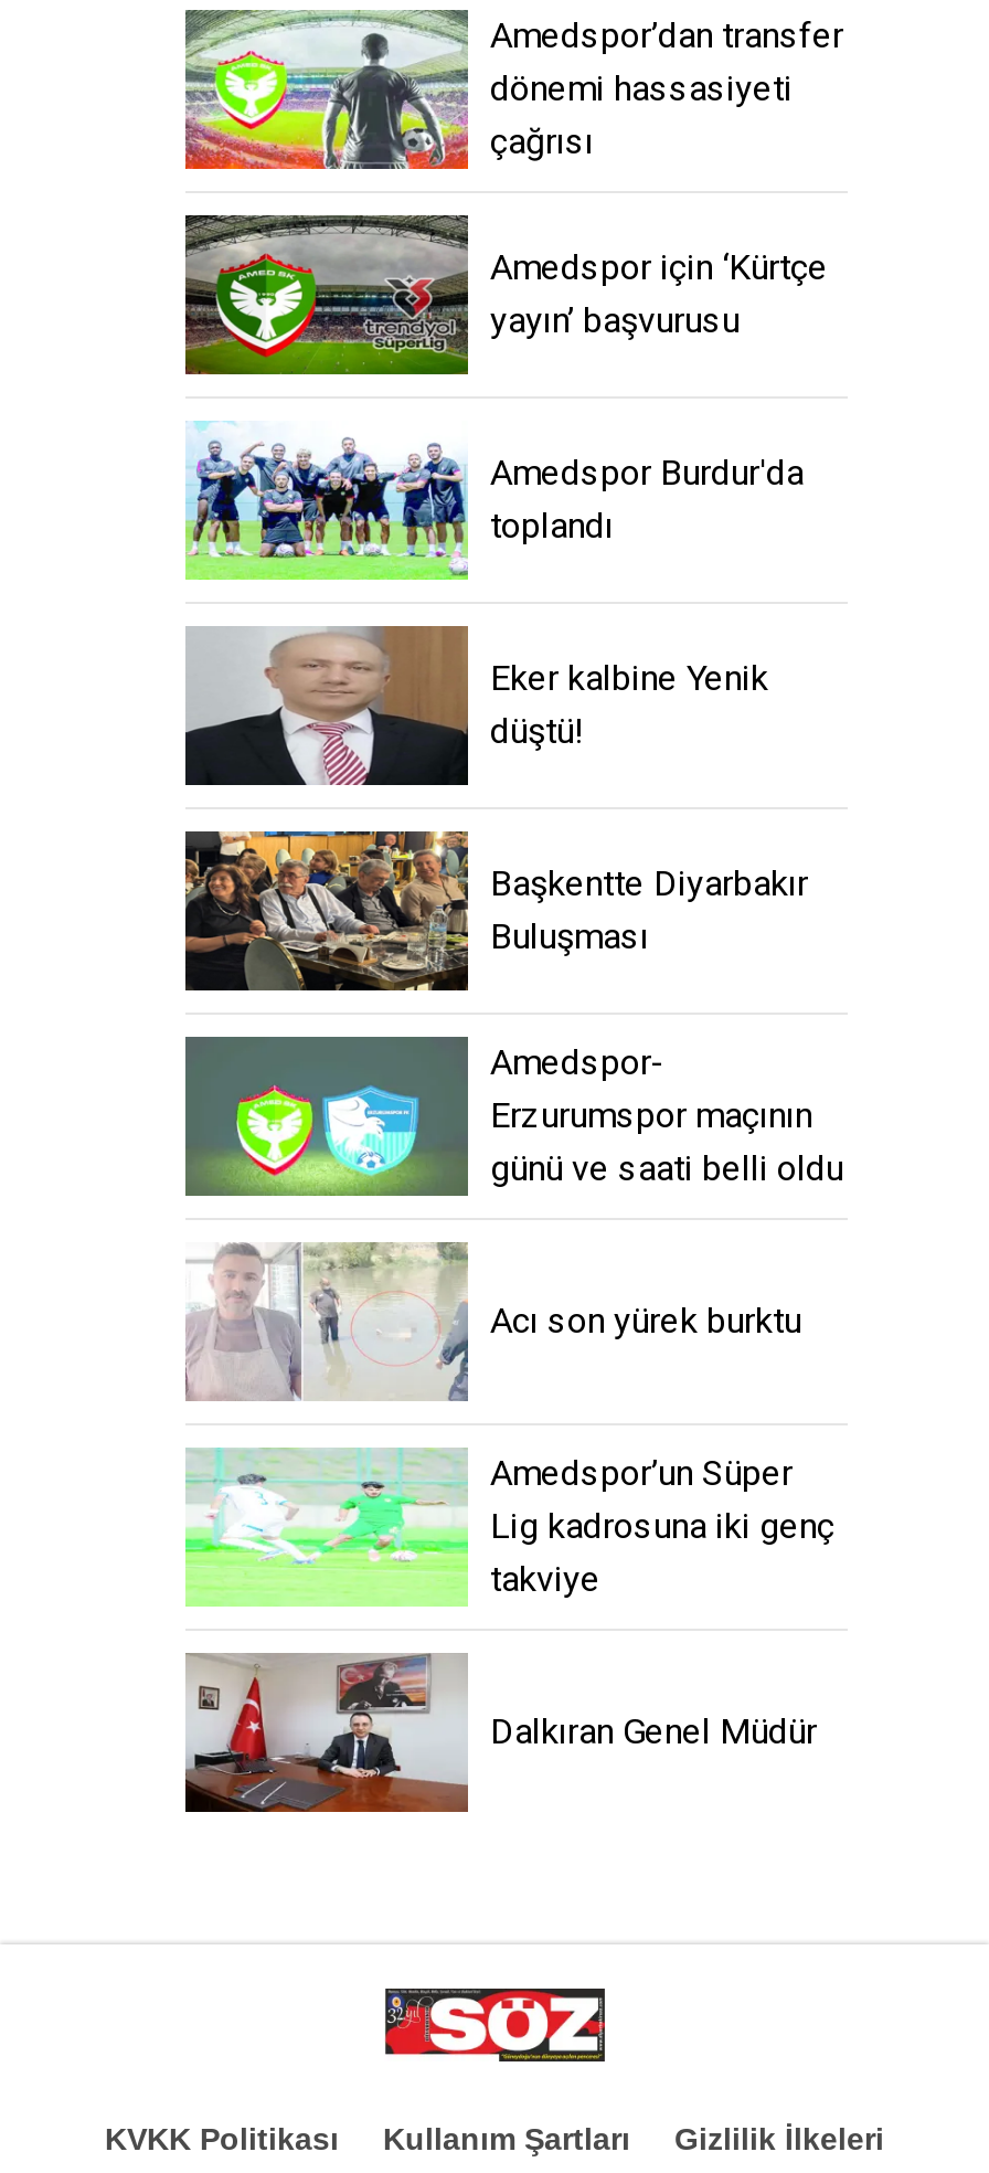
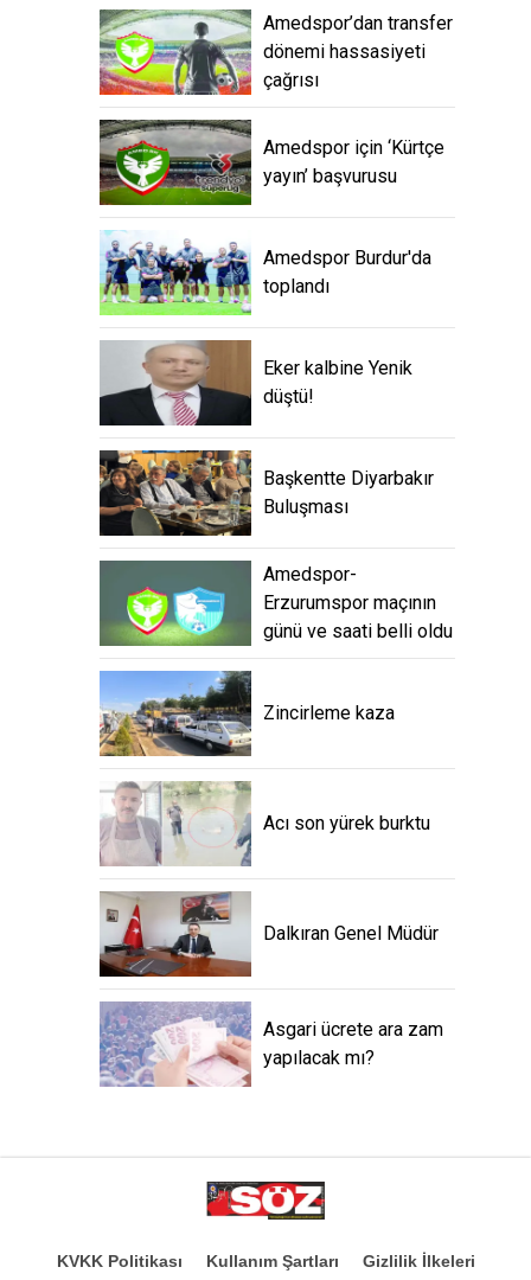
none -> [98,671,395,757] [image] | Zincirleme kaza
[183,1446,834,1608] [image] | Amedspor’un Süper | Lig kadrosuna iki genç | takviye -> none
none -> [98,1003,443,1087] [image] | Asgari ücrete ara zam | yapılacak mı?

